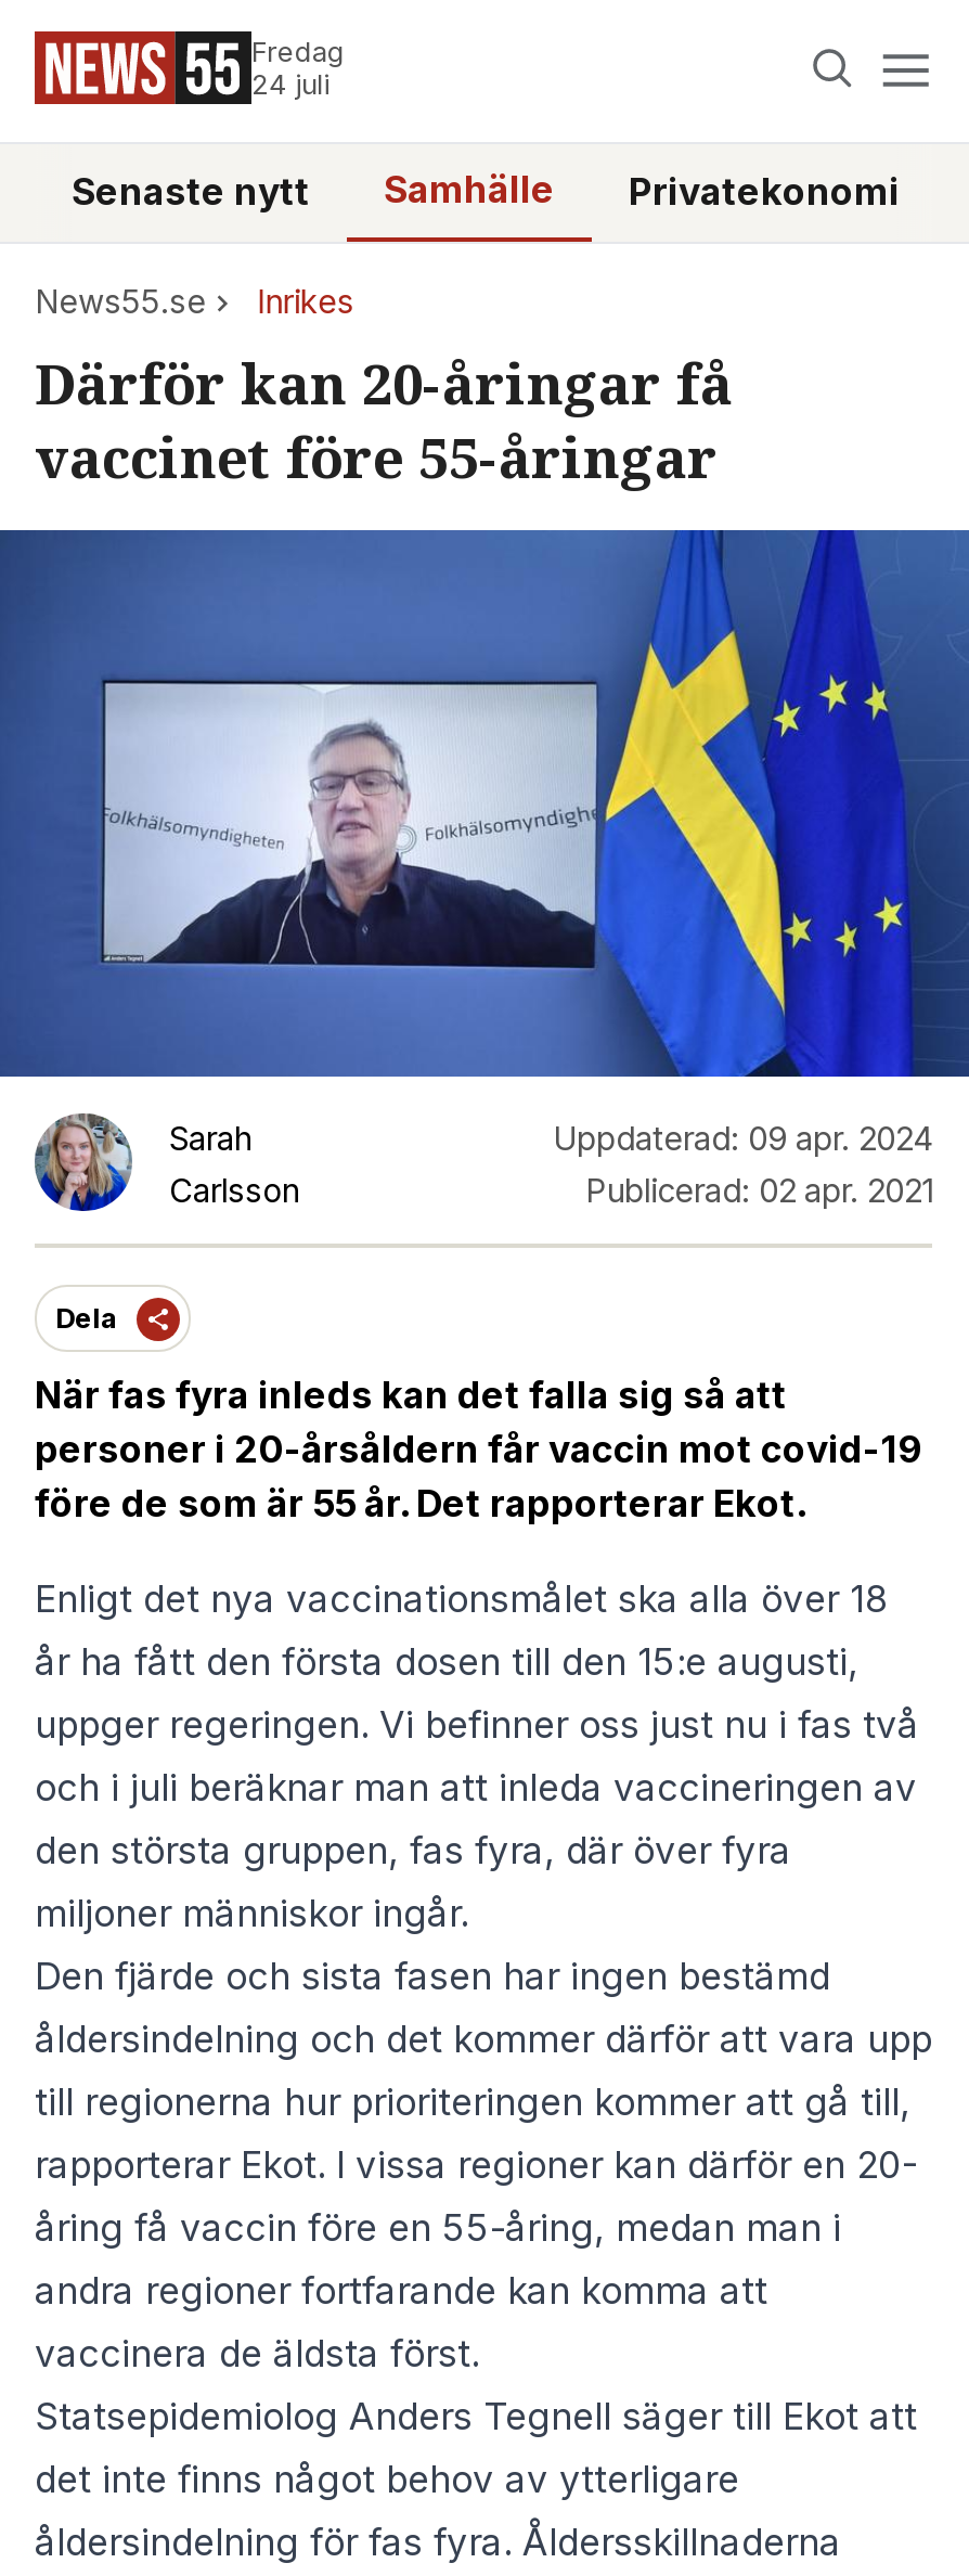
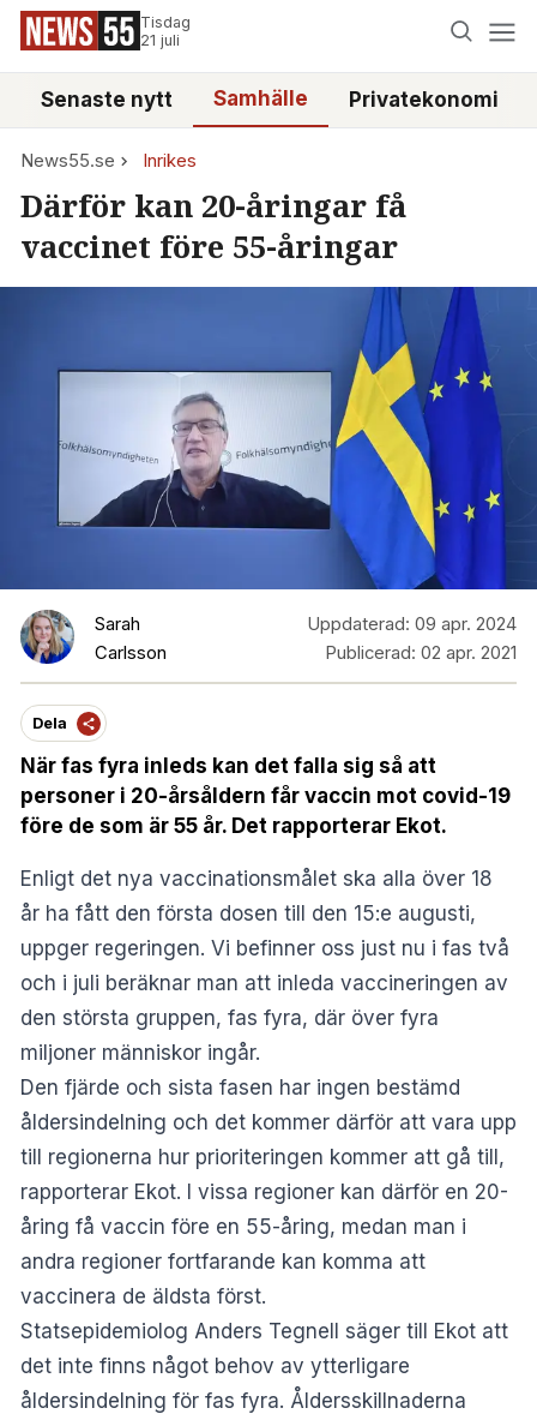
[251,36,345,101] Fredag | 24 juli -> [140,13,191,49] Tisdag | 21 juli

